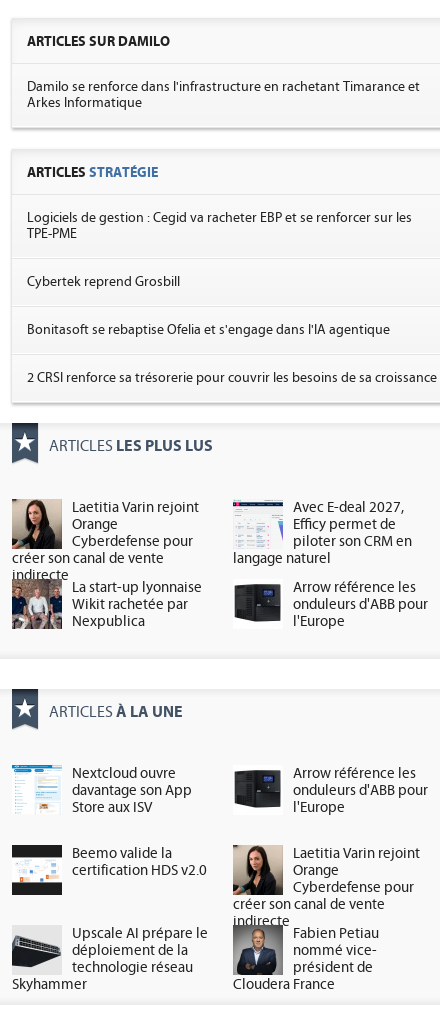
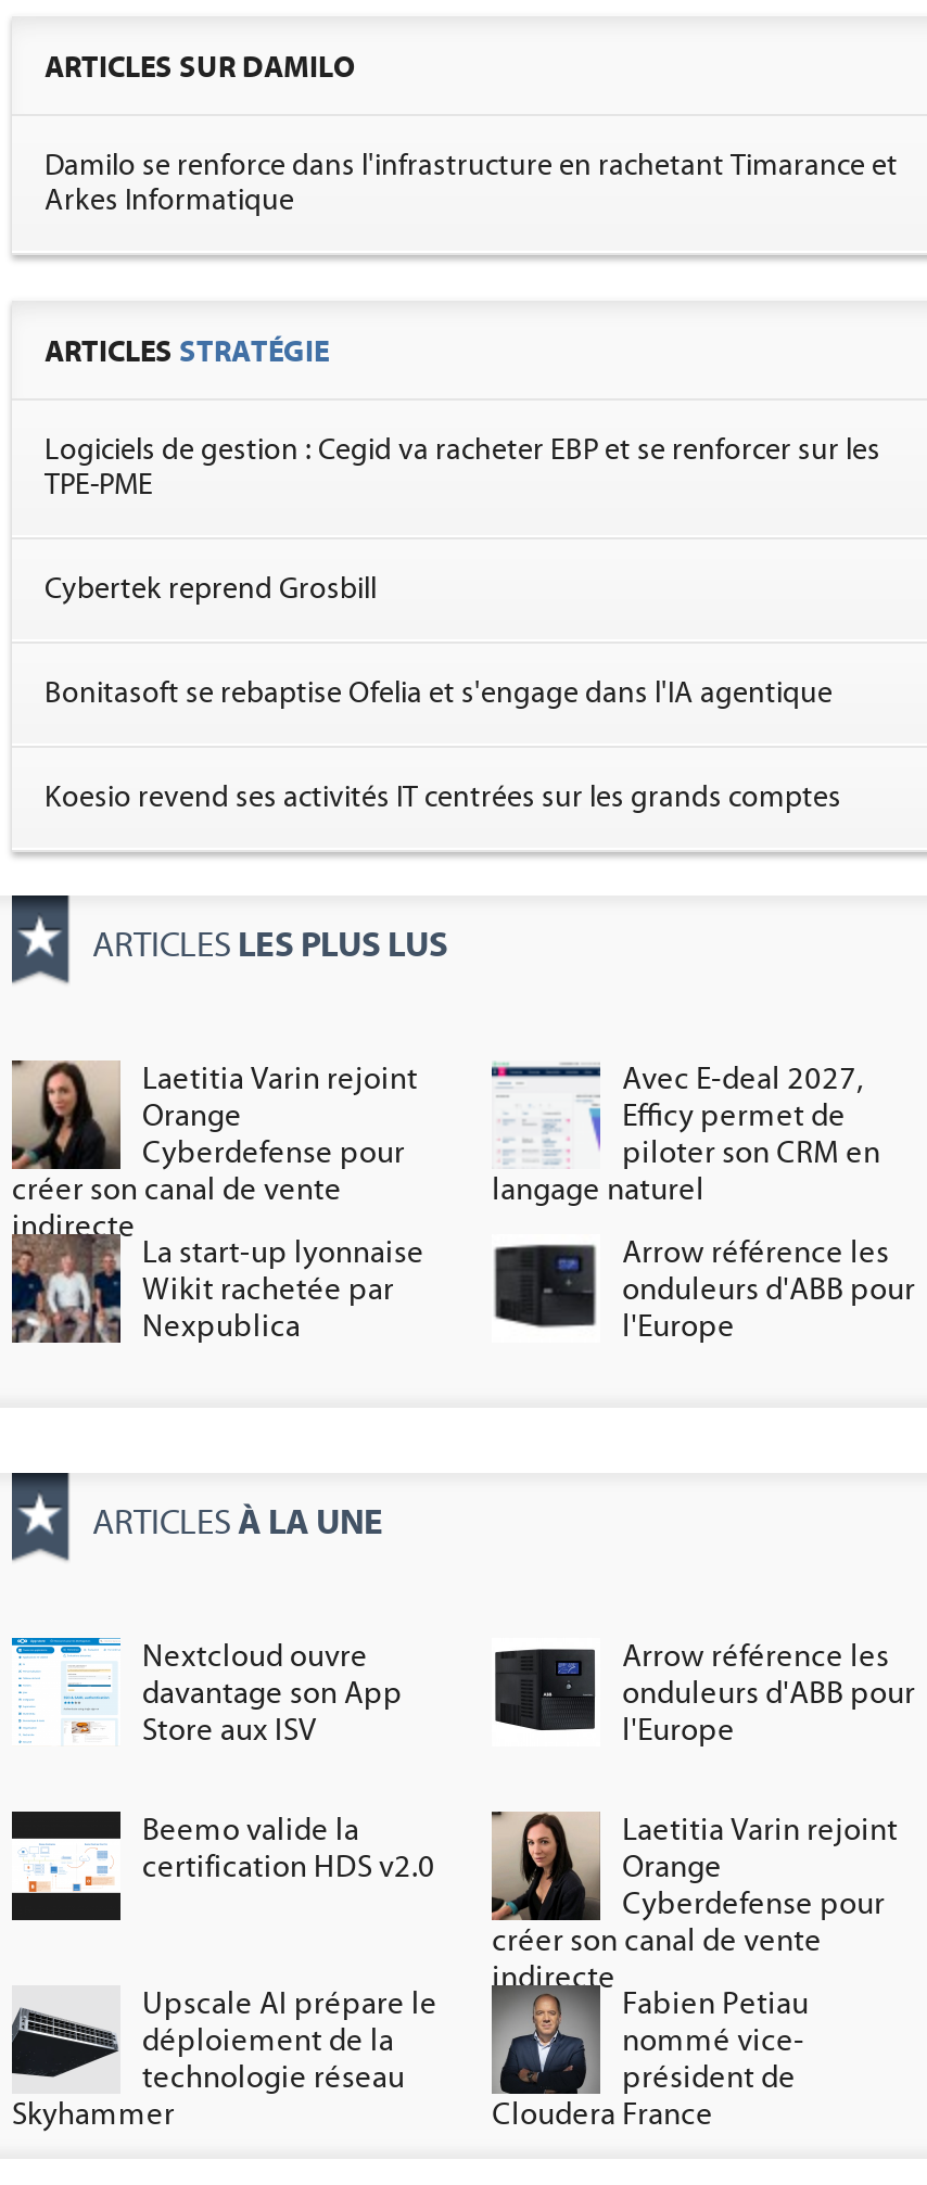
[27,370,437,386] 2 CRSI renforce sa trésorerie pour couvrir les besoins de sa croissance -> [45,780,841,815] Koesio revend ses activités IT centrées sur les grands comptes

